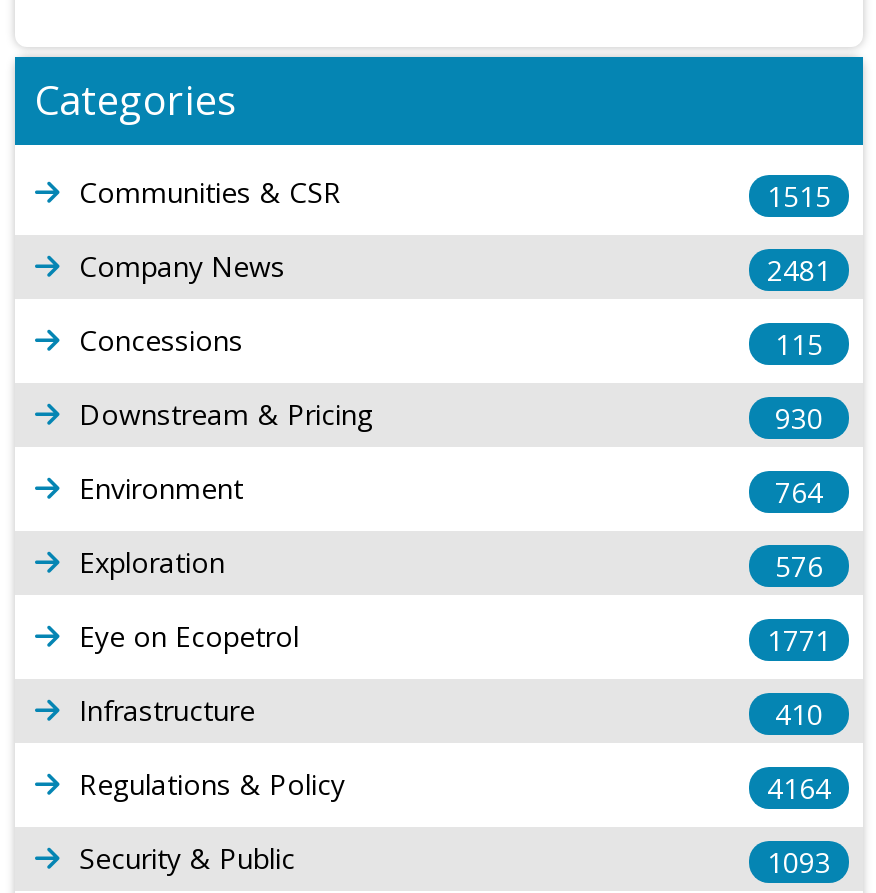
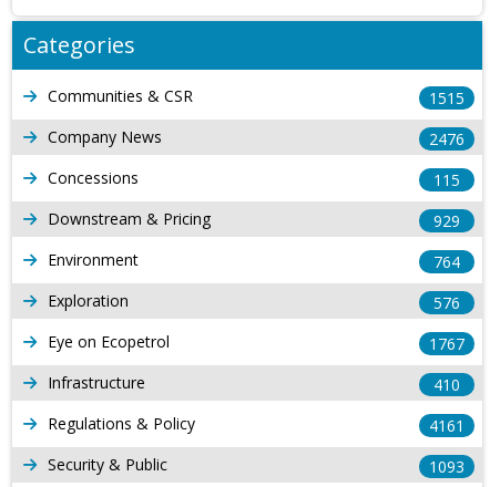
[767,250,831,288] 2481 -> [429,128,465,149] 2476
[775,398,823,436] 930 -> [433,210,460,231] 929
[767,620,831,658] 1771 -> [429,333,465,354] 1767
[767,768,831,806] 4164 -> [429,415,465,436] 4161

